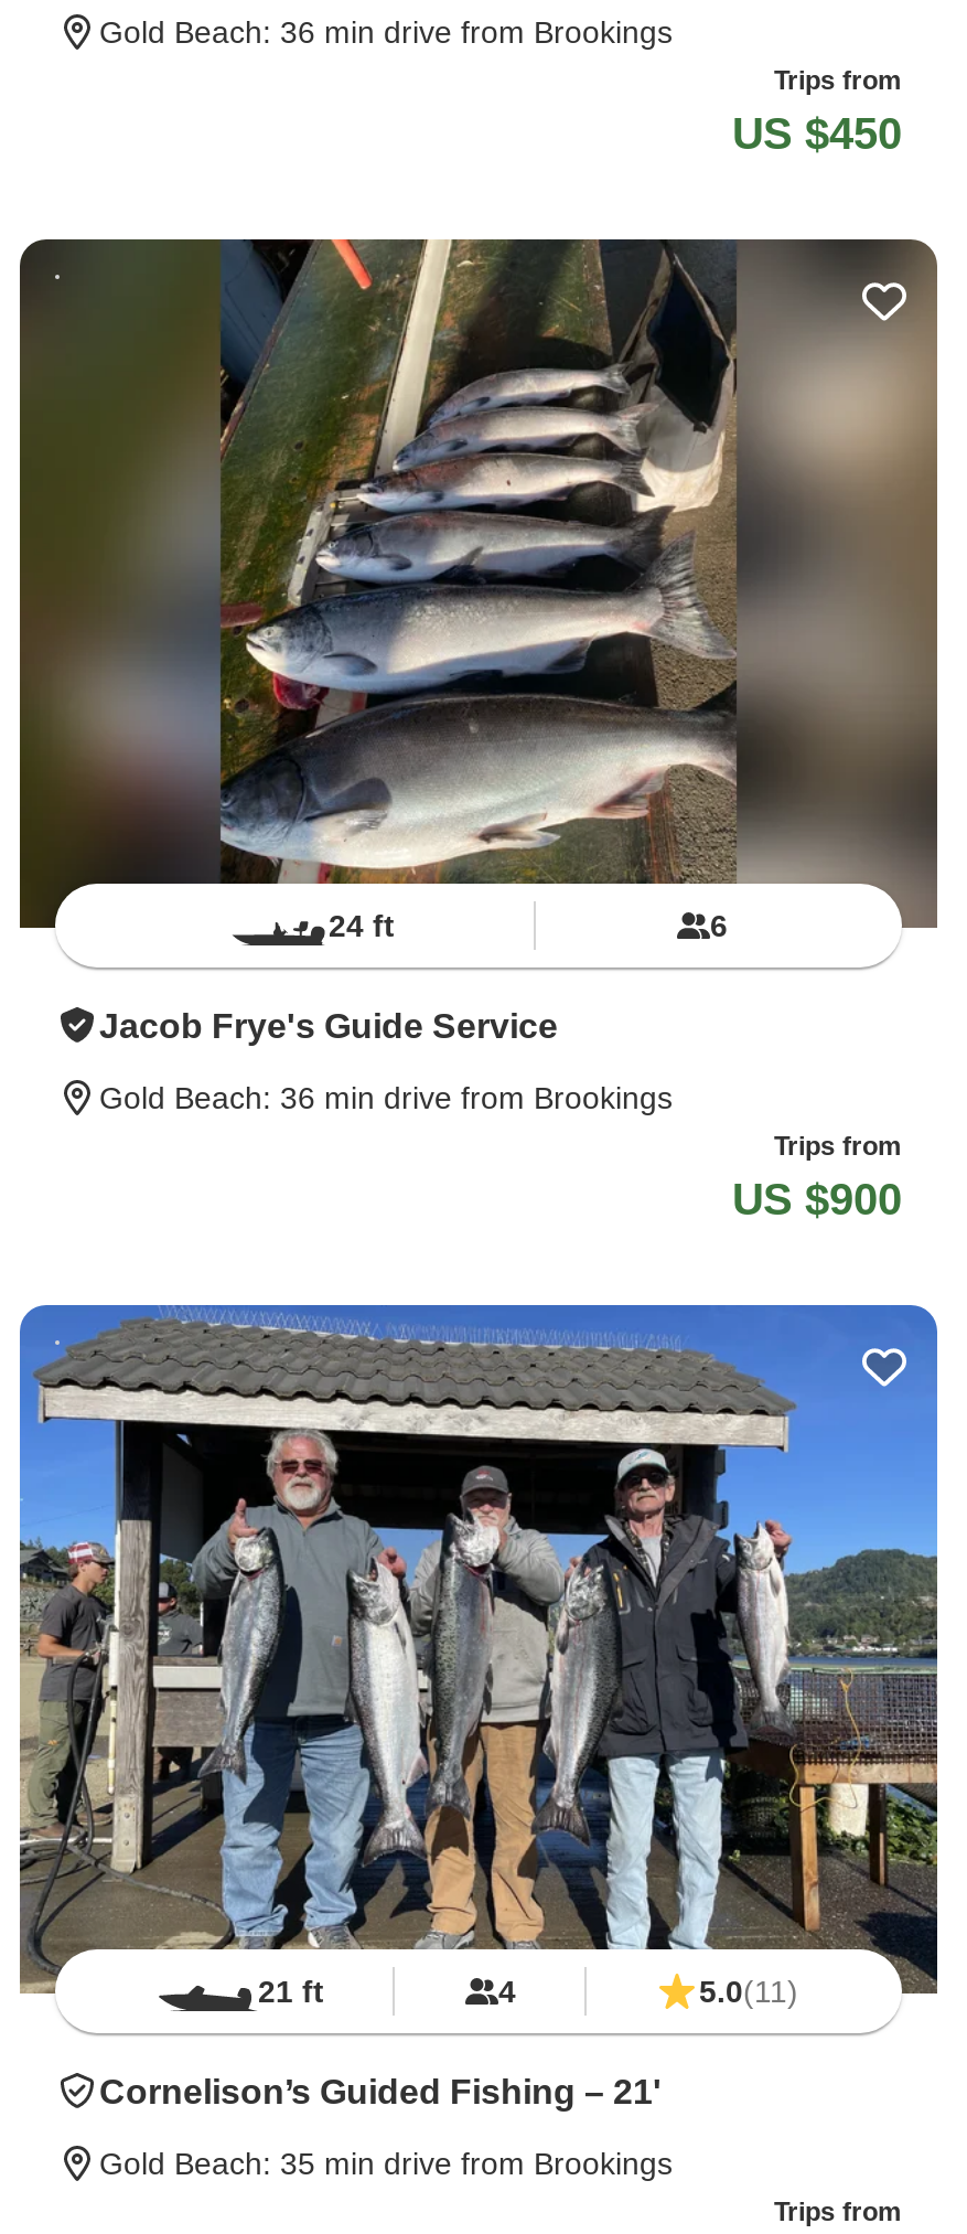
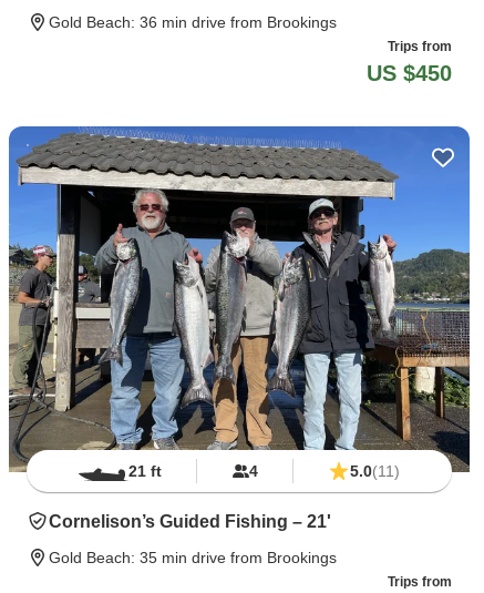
[18,237,939,1223] [image] | 24 ft | 6 | Jacob Frye's Guide Service | Gold Beach: 36 min drive from Brookings | Trips from | US $900 -> none

